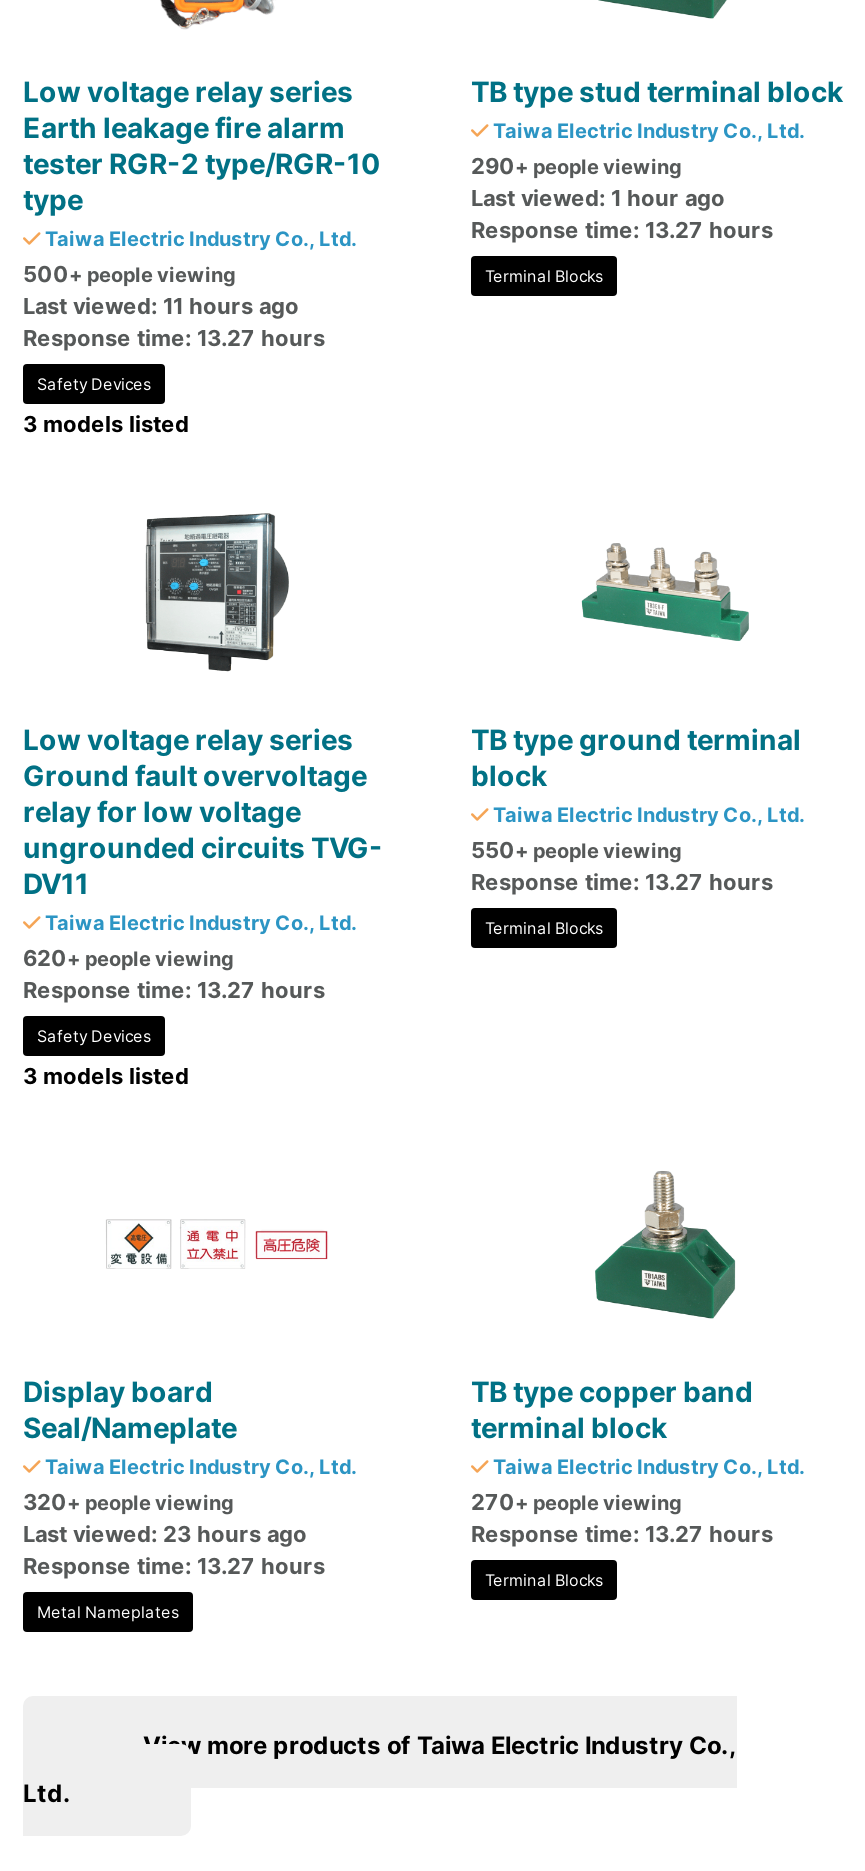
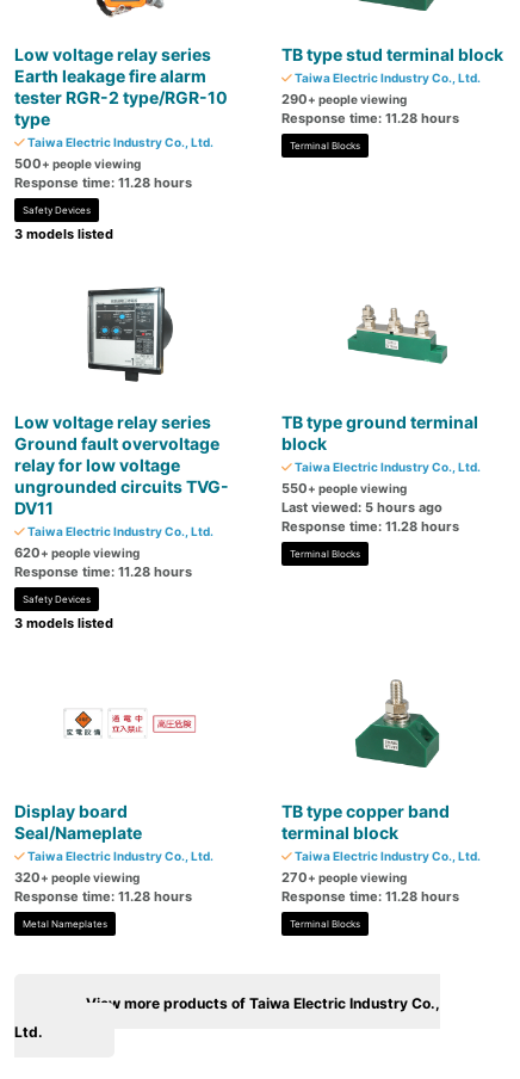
[471,185,773,245] Last viewed: 1 hour ago | Response time: 13.27 hours -> [281,110,459,127] Response time: 11.28 hours
[23,293,325,353] Last viewed: 11 hours ago | Response time: 13.27 hours -> [14,175,192,191] Response time: 11.28 hours
[471,869,773,897] Response time: 13.27 hours -> [281,499,459,535] Last viewed: 5 hours ago | Response time: 11.28 hours
[23,977,325,1005] Response time: 13.27 hours -> [14,564,192,580] Response time: 11.28 hours
[23,1521,325,1581] Last viewed: 23 hours ago | Response time: 13.27 hours -> [14,888,192,905] Response time: 11.28 hours
[471,1521,773,1549] Response time: 13.27 hours -> [281,888,459,905] Response time: 11.28 hours

